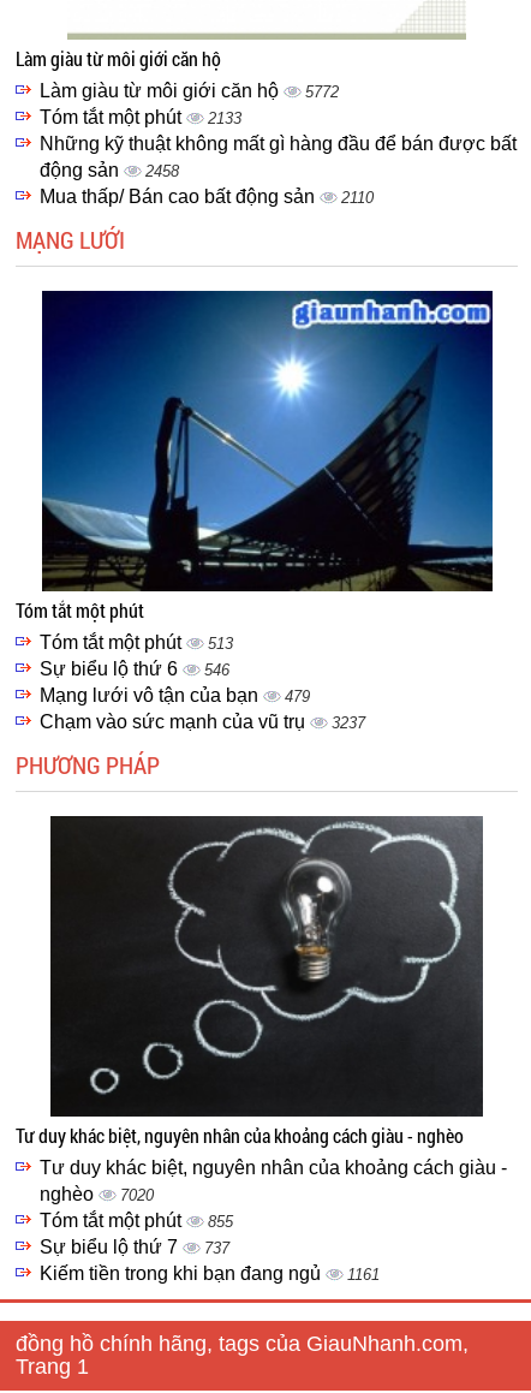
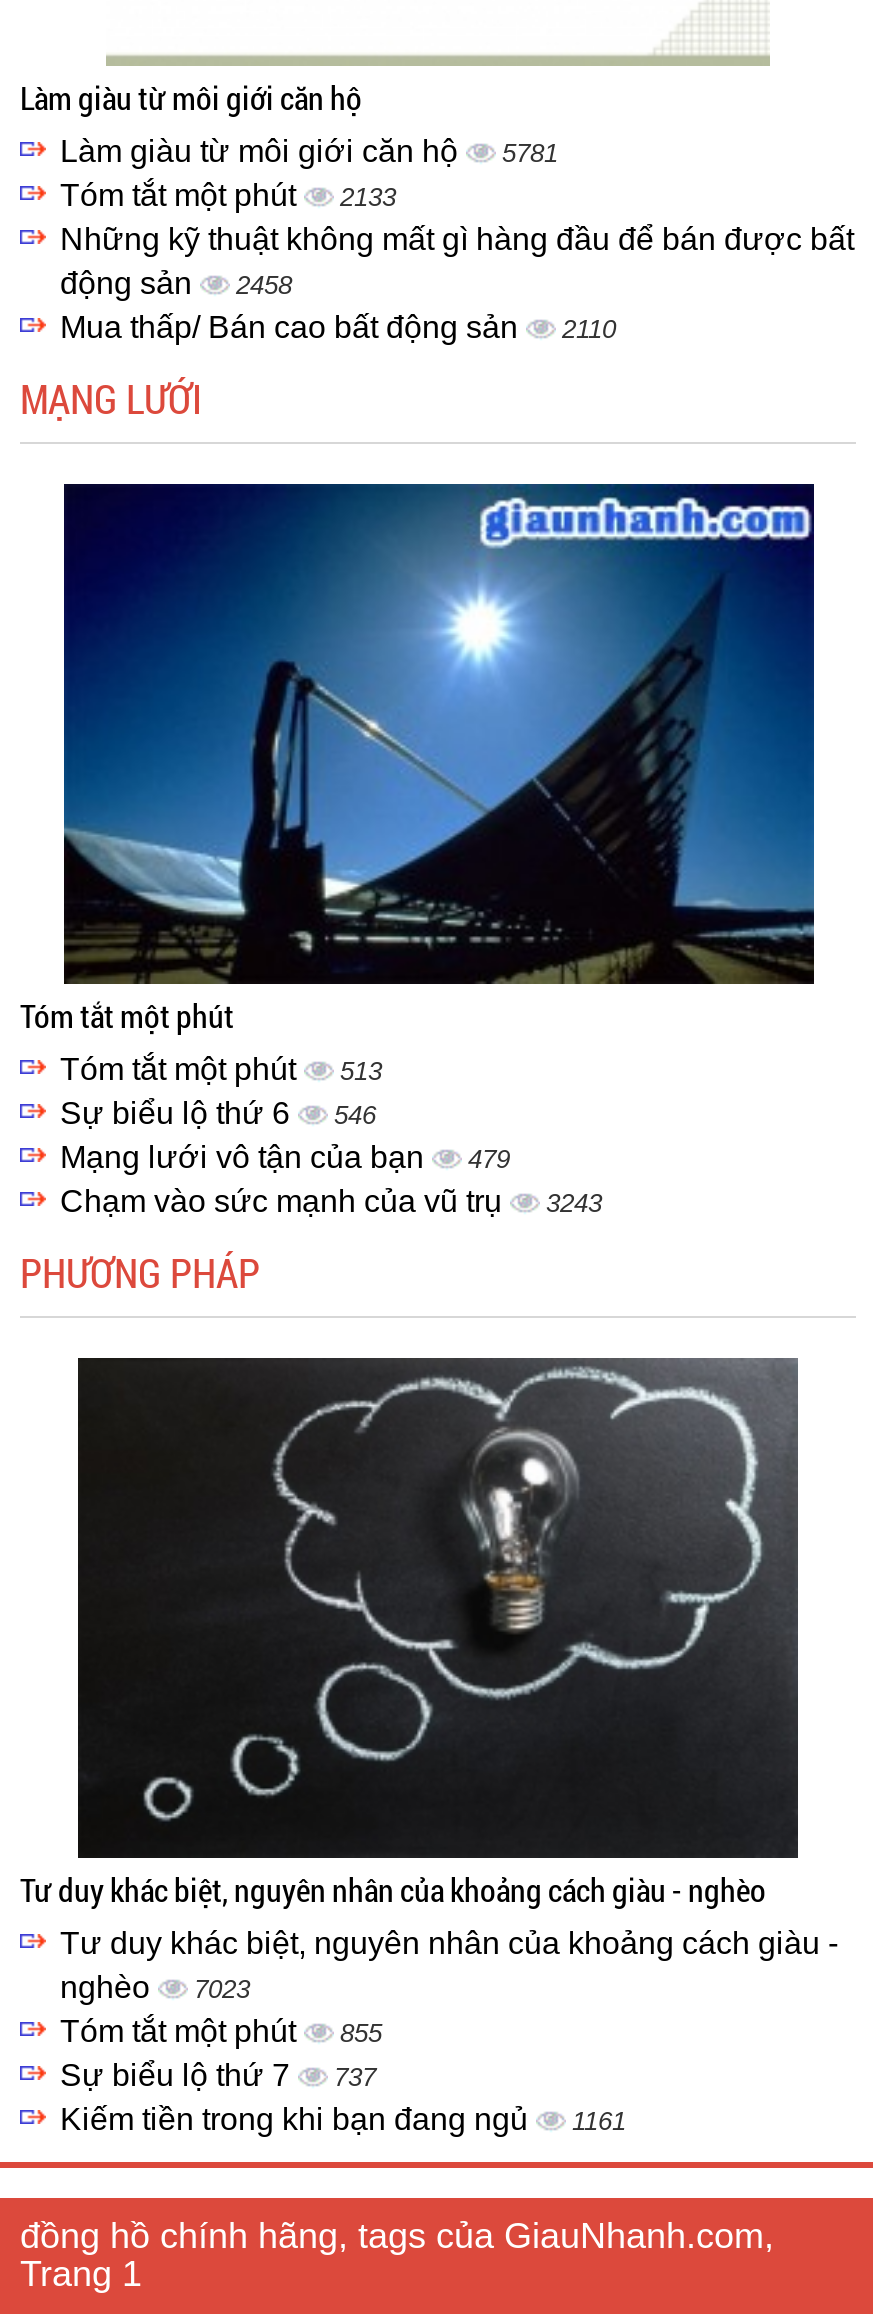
[40,81,339,101] Làm giàu từ môi giới căn hộ 5772 -> [60,134,558,168] Làm giàu từ môi giới căn hộ 5781
[40,712,365,732] Chạm vào sức mạnh của vũ trụ 3237 -> [60,1184,602,1218] Chạm vào sức mạnh của vũ trụ 3243
[40,1184,154,1204] nghèo 7020 -> [60,1970,250,2004] nghèo 7023

